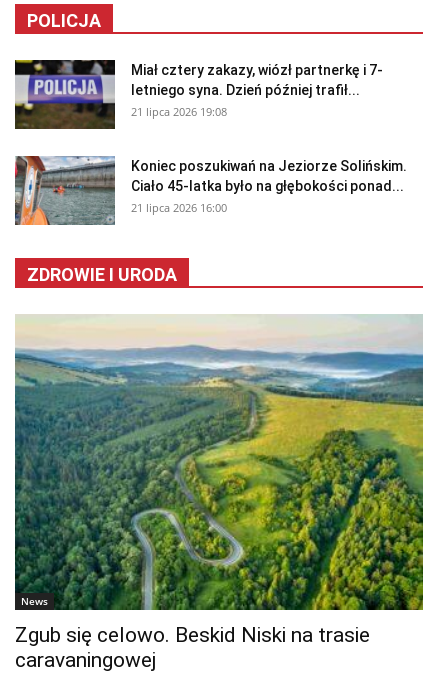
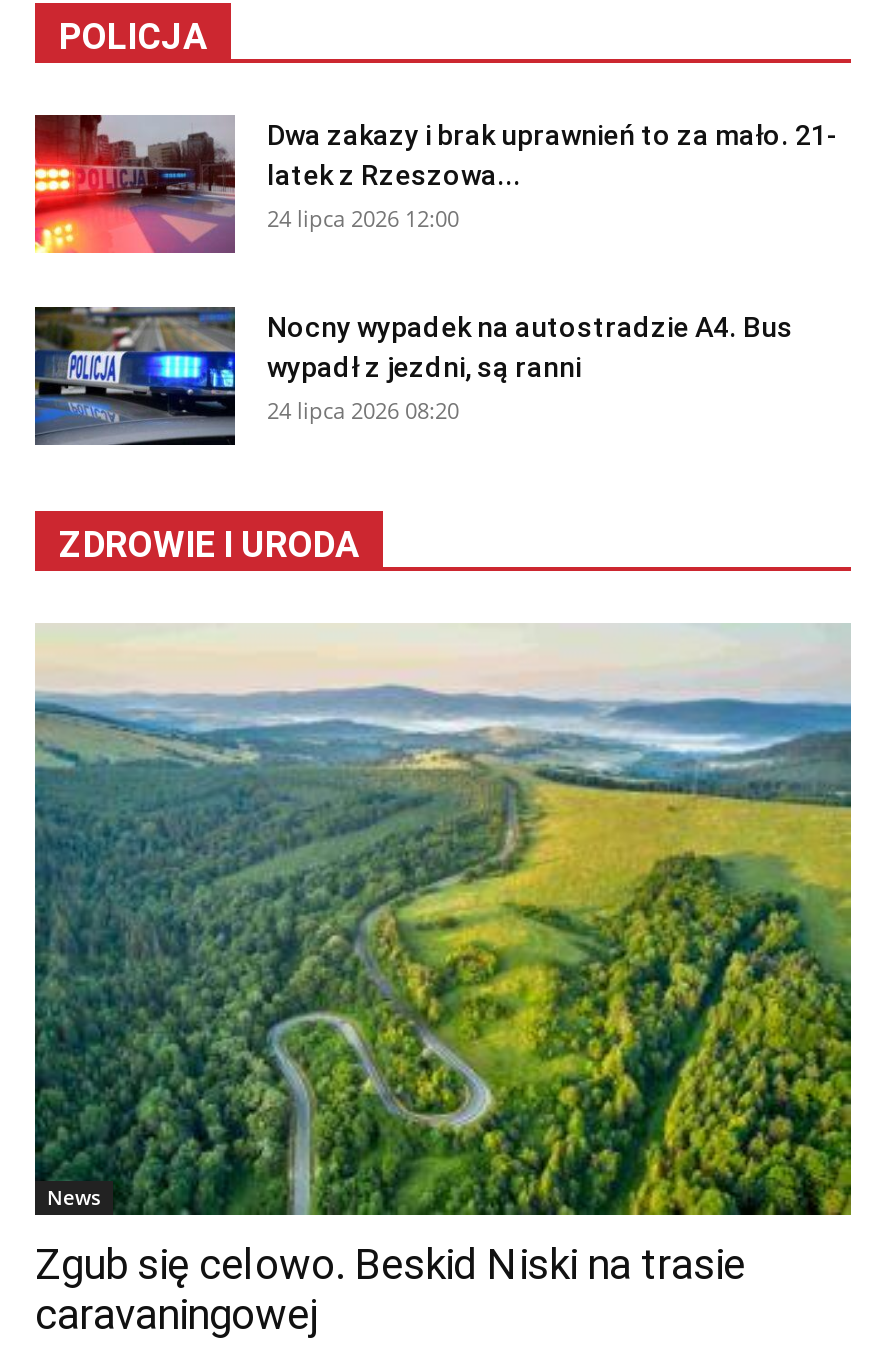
[14,59,383,130] [image] | Miał cztery zakazy, wiózł partnerkę i 7- | letniego syna. Dzień później trafił... | 21 lipca 2026 19:08 -> [33,112,839,254] [image] | Dwa zakazy i brak uprawnień to za mało. 21- | latek z Rzeszowa... | 24 lipca 2026 12:00
[14,155,407,226] [image] | Koniec poszukiwań na Jeziorze Solińskim. | Ciało 45-latka było na głębokości ponad... | 21 lipca 2026 16:00 -> [33,306,793,446] [image] | Nocny wypadek na autostradzie A4. Bus | wypadł z jezdni, są ranni | 24 lipca 2026 08:20

